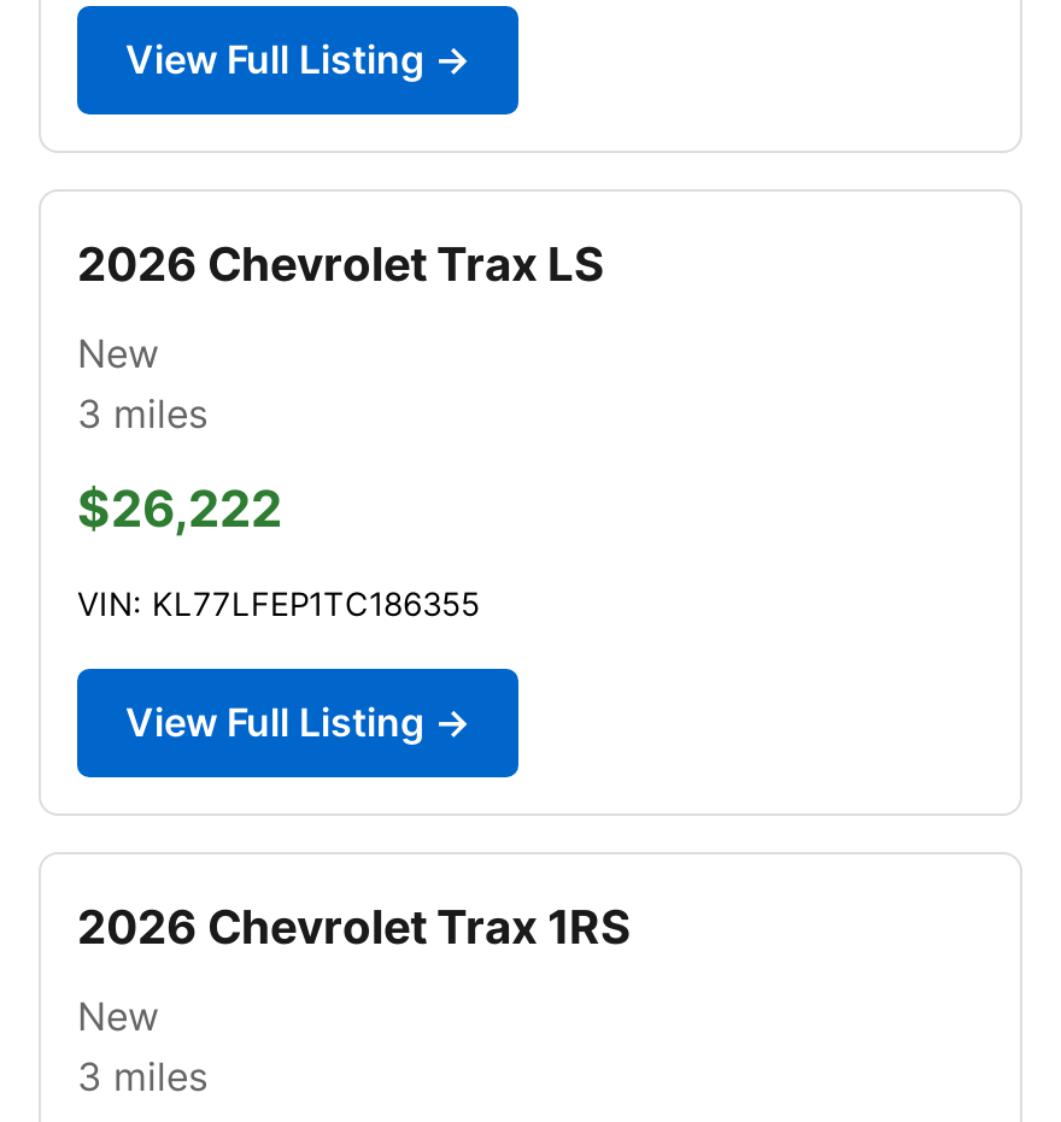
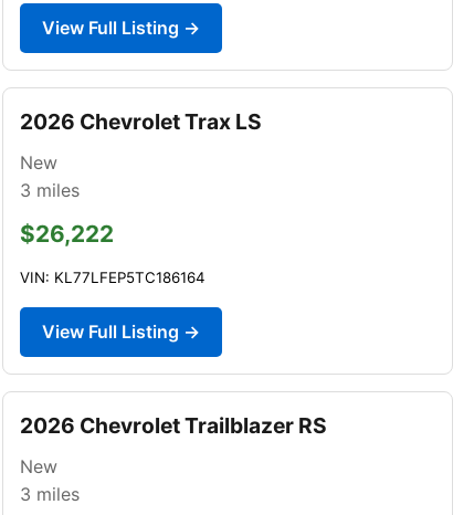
[77,584,480,623] VIN: KL77LFEP1TC186355 -> [20,268,206,286] VIN: KL77LFEP5TC186164
[77,898,632,955] 2026 Chevrolet Trax 1RS -> [20,412,327,439] 2026 Chevrolet Trailblazer RS

